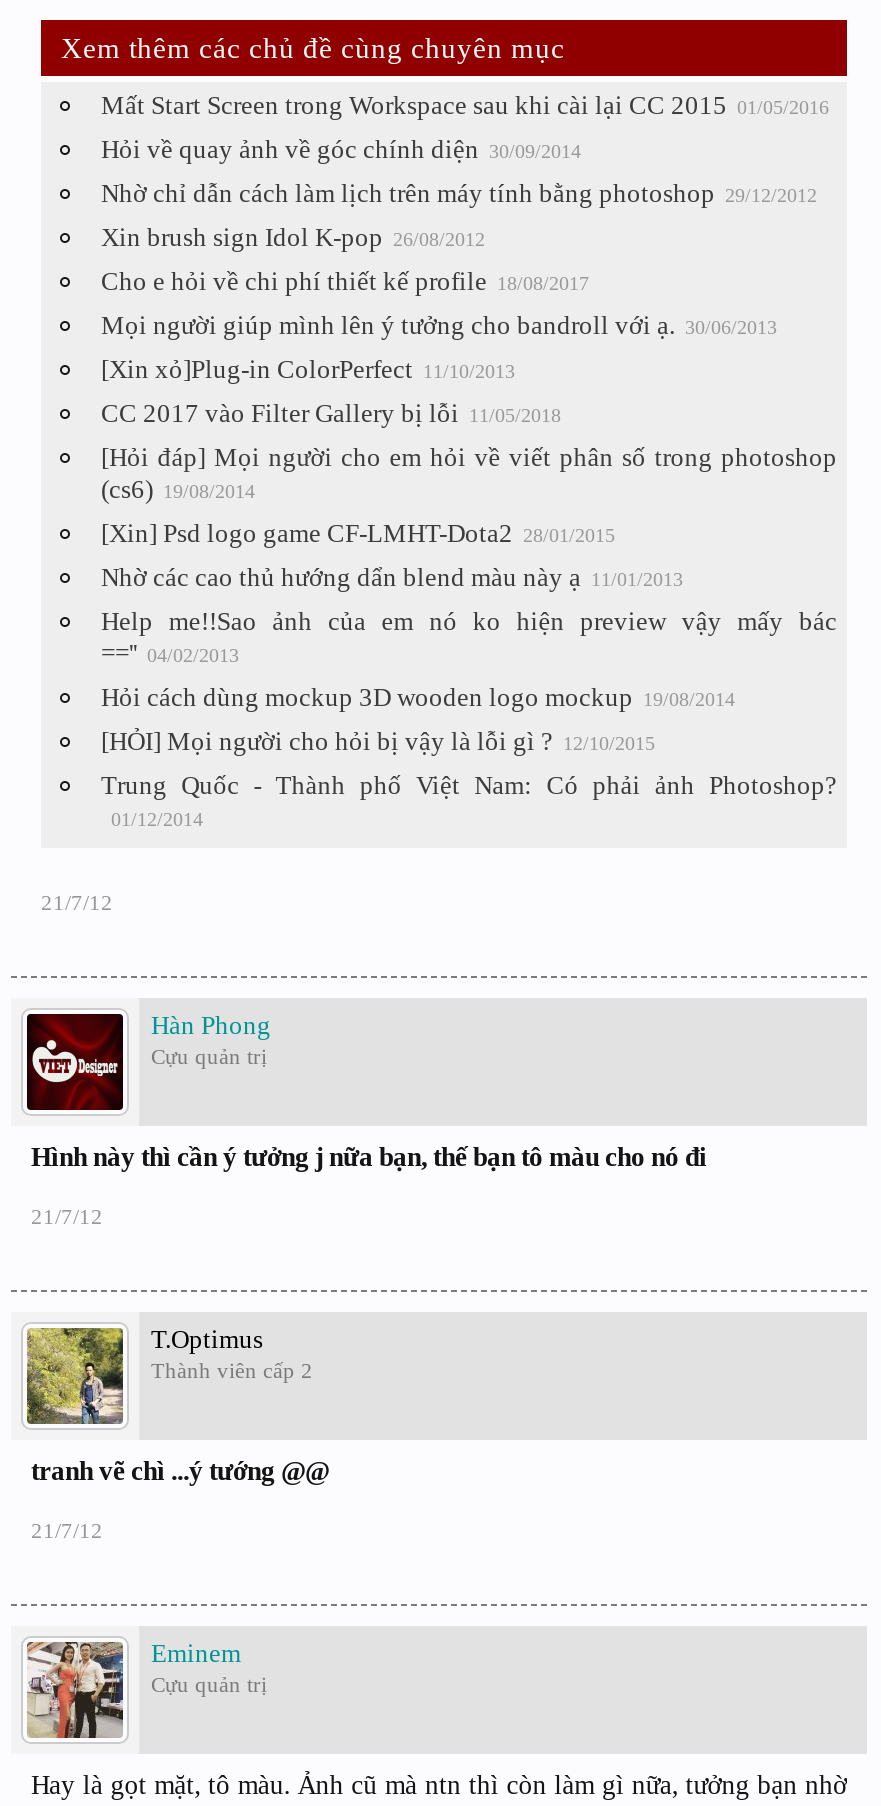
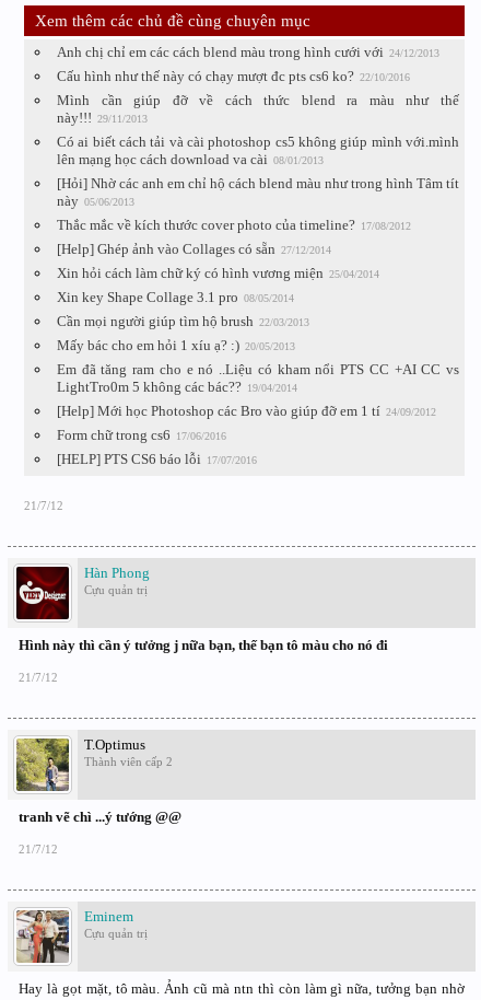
[101,90,829,120] Mất Start Screen trong Workspace sau khi cài lại CC 2015 01/05/2016 -> [57,44,439,60] Anh chị chỉ em các cách blend màu trong hình cưới với 24/12/2013
[101,134,581,164] Hỏi về quay ảnh về góc chính diện 30/09/2014 -> [57,68,410,84] Cấu hình như thế này có chạy mượt đc pts cs6 ko? 22/10/2016
[101,178,817,208] Nhờ chỉ dẫn cách làm lịch trên máy tính bằng photoshop 29/12/2012 -> [57,92,459,126] Mình cần giúp đỡ về cách thức blend ra màu như thế | này!!! 29/11/2013
[101,222,485,252] Xin brush sign Idol K-pop 26/08/2012 -> [57,133,459,167] Có ai biết cách tải và cài photoshop cs5 không giúp mình với.mình | lên mạng học cách download va cài 08/01/2013
[101,266,589,296] Cho e hỏi về chi phí thiết kế profile 18/08/2017 -> [57,175,459,209] [Hỏi] Nhờ các anh em chỉ hộ cách blend màu như trong hình Tâm tít | này 05/06/2013
[101,310,777,340] Mọi người giúp mình lên ý tưởng cho bandroll với ạ. 30/06/2013 -> [57,217,411,233] Thắc mắc về kích thước cover photo của timeline? 17/08/2012
[101,354,515,384] [Xin xỏ]Plug-in ColorPerfect 11/10/2013 -> [57,241,331,257] [Help] Ghép ảnh vào Collages có sẵn 27/12/2014
[101,398,561,428] CC 2017 vào Filter Gallery bị lỗi 11/05/2018 -> [57,265,379,281] Xin hỏi cách làm chữ ký có hình vương miện 25/04/2014
[101,442,837,504] [Hỏi đáp] Mọi người cho em hỏi về viết phân số trong photoshop | (cs6) 19/08/2014 -> [57,289,294,305] Xin key Shape Collage 3.1 pro 08/05/2014
[101,518,615,548] [Xin] Psd logo game CF-LMHT-Dota2 28/01/2015 -> [57,313,309,329] Cần mọi người giúp tìm hộ brush 22/03/2013
[101,562,683,592] Nhờ các cao thủ hướng dẩn blend màu này ạ 11/01/2013 -> [57,337,295,353] Mấy bác cho em hỏi 1 xíu ạ? :) 20/05/2013
[101,606,837,668] Help me!!Sao ảnh của em nó ko hiện preview vậy mấy bác | =='' 04/02/2013 -> [57,361,459,395] Em đã tăng ram cho e nó ..Liệu có kham nổi PTS CC +AI CC vs | LightTro0m 5 không các bác?? 19/04/2014
[101,682,735,712] Hỏi cách dùng mockup 3D wooden logo mockup 19/08/2014 -> [57,403,436,419] [Help] Mới học Photoshop các Bro vào giúp đỡ em 1 tí 24/09/2012
[101,726,655,756] [HỎI] Mọi người cho hỏi bị vậy là lỗi gì ? 12/10/2015 -> [57,427,226,443] Form chữ trong cs6 17/06/2016
[101,770,837,830] Trung Quốc - Thành phố Việt Nam: Có phải ảnh Photoshop? | 01/12/2014 -> [57,451,257,467] [HELP] PTS CS6 báo lỗi 17/07/2016

